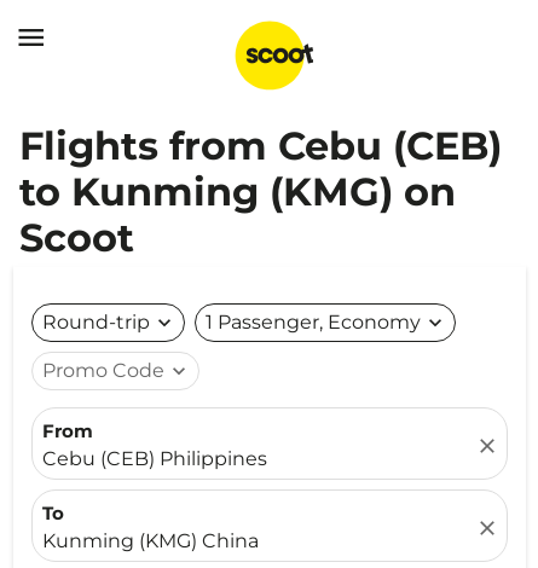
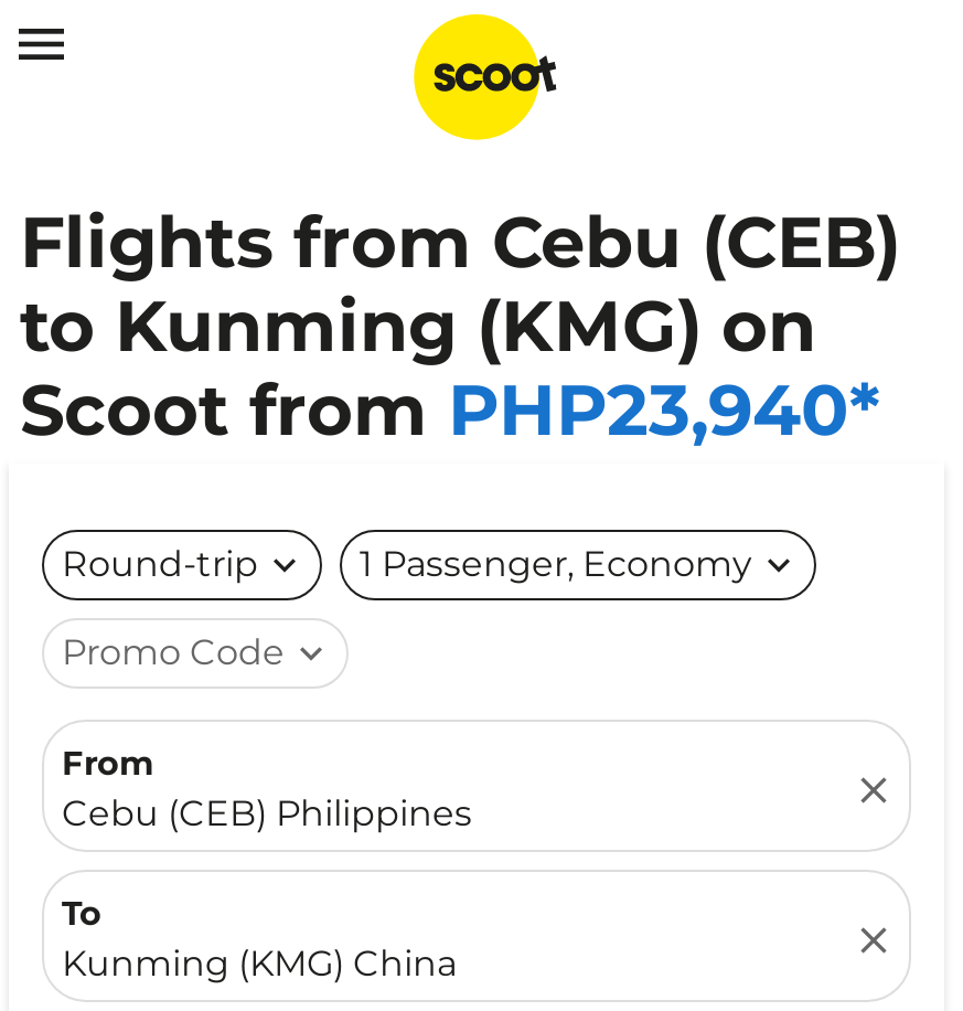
[19,214,134,261] Scoot -> [20,366,880,453] Scoot from PHP23,940*

